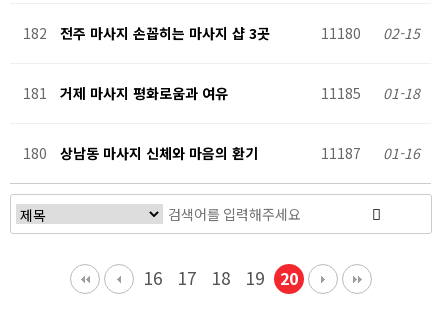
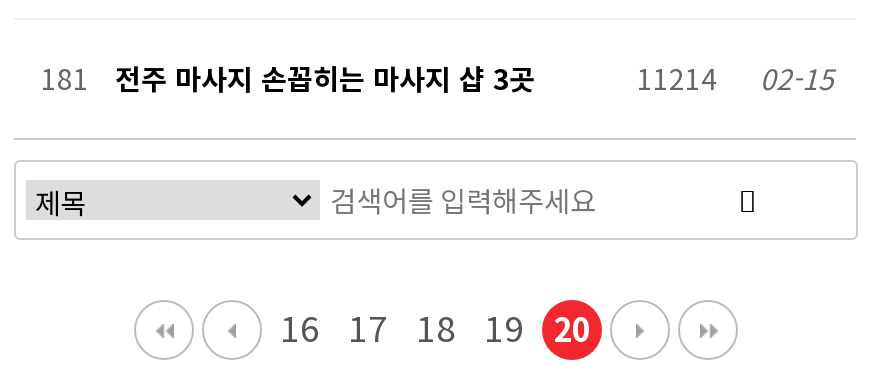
[23,23,270,43] 182 전주 마사지 손꼽히는 마사지 샵 3곳 -> [41,59,535,99] 181 전주 마사지 손꼽히는 마사지 샵 3곳
[321,23,420,43] 11180 02-15 -> [637,59,834,99] 11214 02-15
[23,83,420,163] 181 | 거제 마사지 평화로움과 여유 | 11185 | 01-18 | 180 | 상남동 마사지 신체와 마음의 환기 | 11187 | 01-16 -> none

